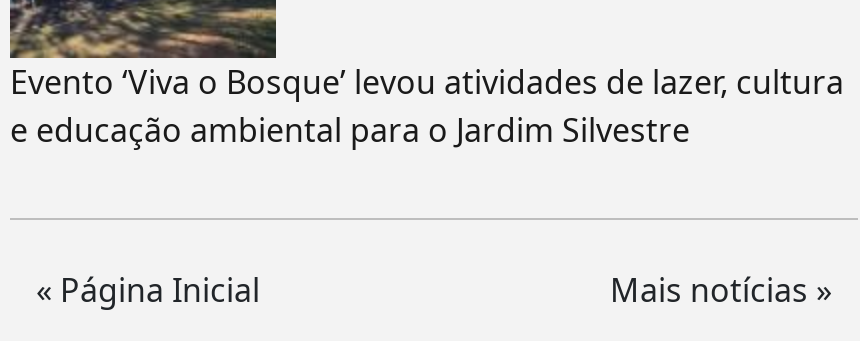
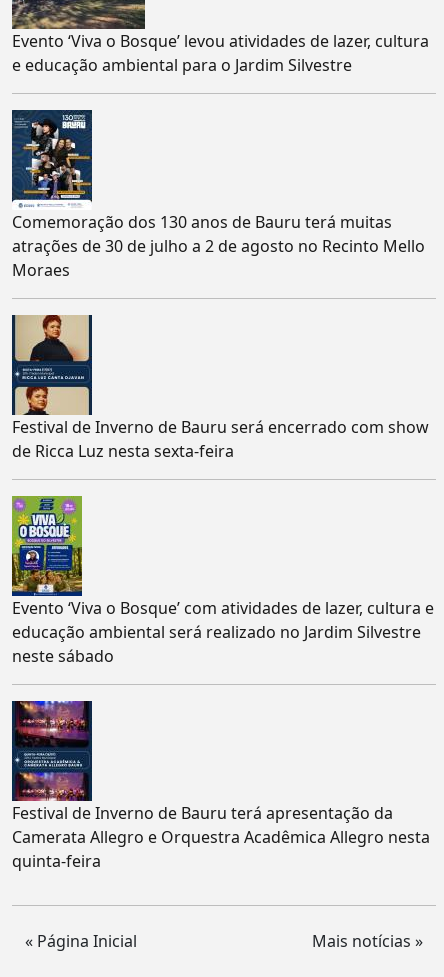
none -> [11,314,429,462] [image] | Festival de Inverno de Bauru será encerrado com show | de Ricca Luz nesta sexta-feira
none -> [11,495,434,667] [image] | Evento ‘Viva o Bosque’ com atividades de lazer, cultura e | educação ambiental será realizado no Jardim Silvestre | neste sábado
none -> [11,700,430,872] [image] | Festival de Inverno de Bauru terá apresentação da | Camerata Allegro e Orquestra Acadêmica Allegro nesta | quinta-feira
none -> [12,109,425,281] [image] | Comemoração dos 130 anos de Bauru terá muitas | atrações de 30 de julho a 2 de agosto no Recinto Mello | Moraes

